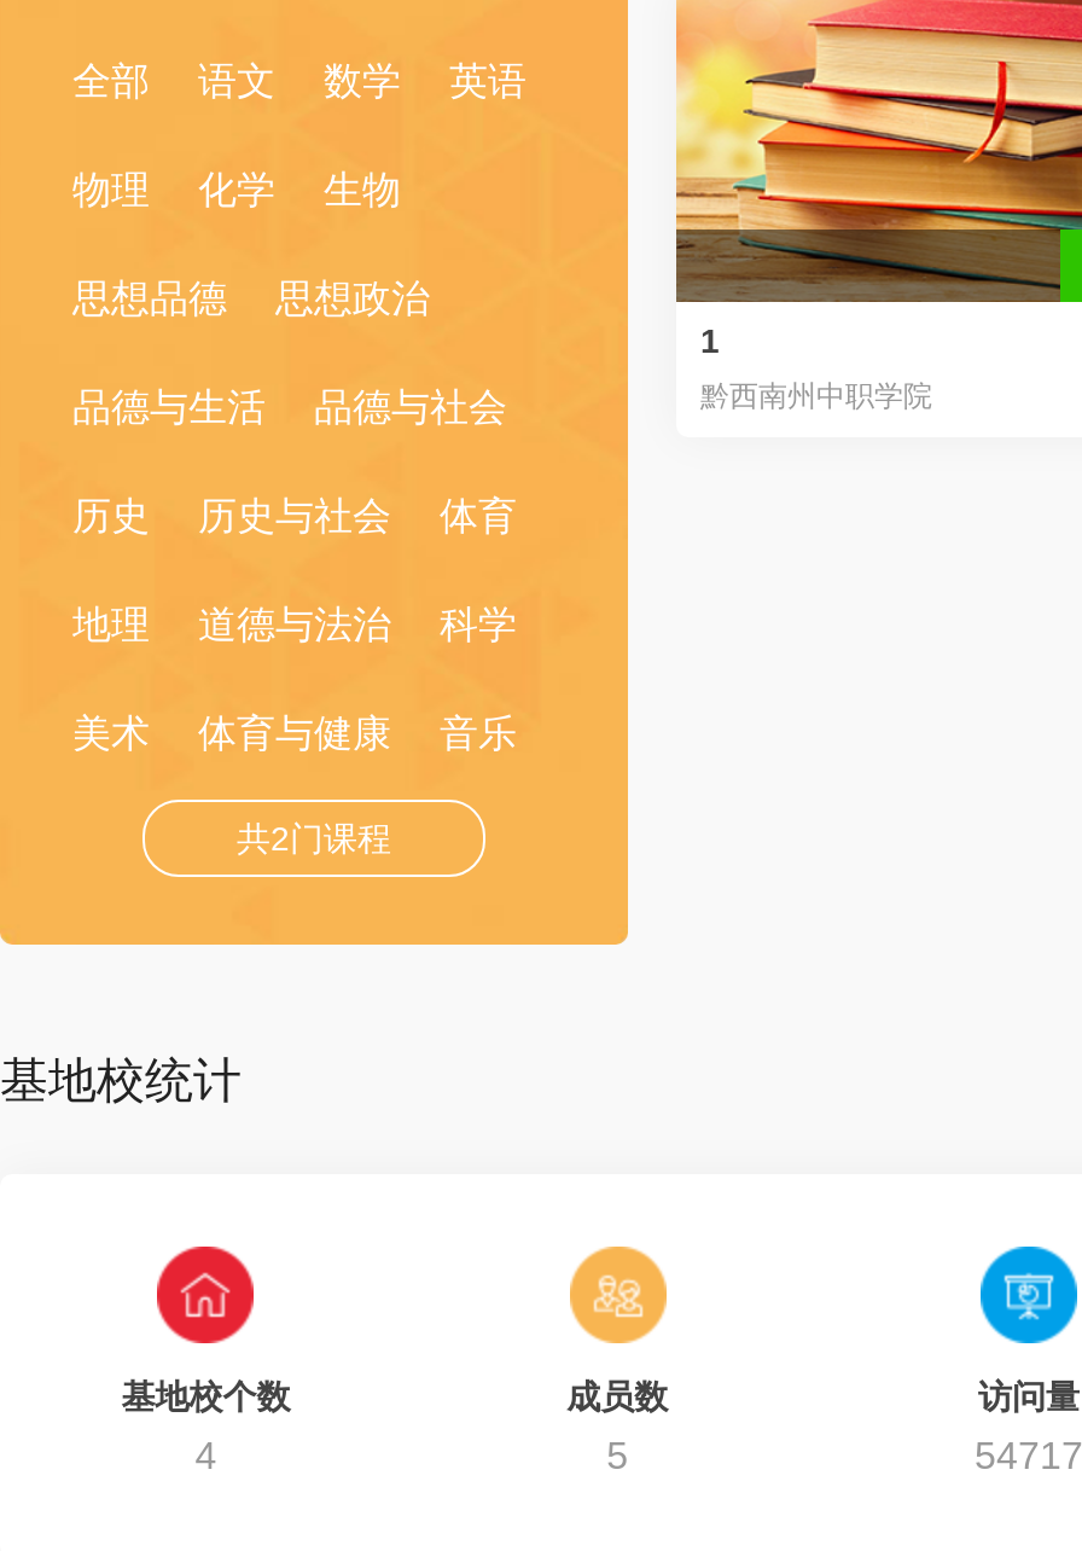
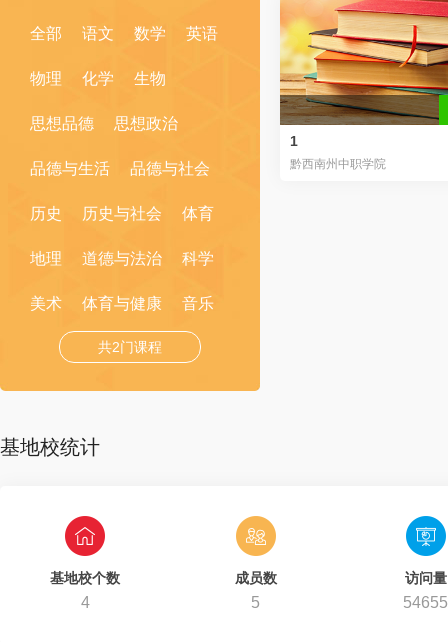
[975,1435,1082,1476] 54717 -> [403,594,448,611] 54655

